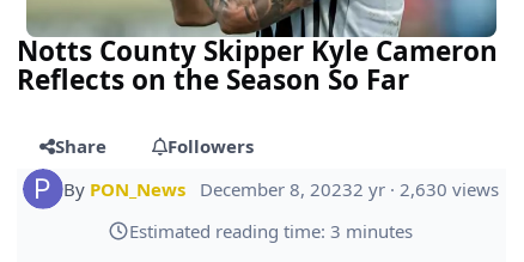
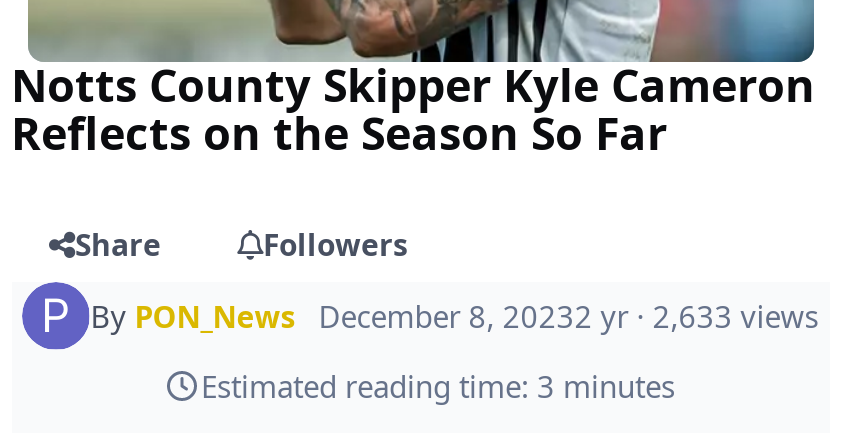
[64,177,499,201] By PON_News December 8, 20232 yr · 2,630 views -> [90,297,818,337] By PON_News December 8, 20232 yr · 2,633 views

